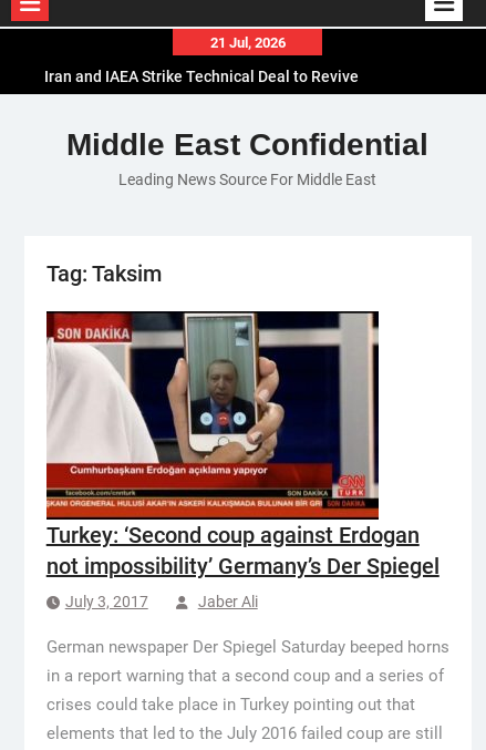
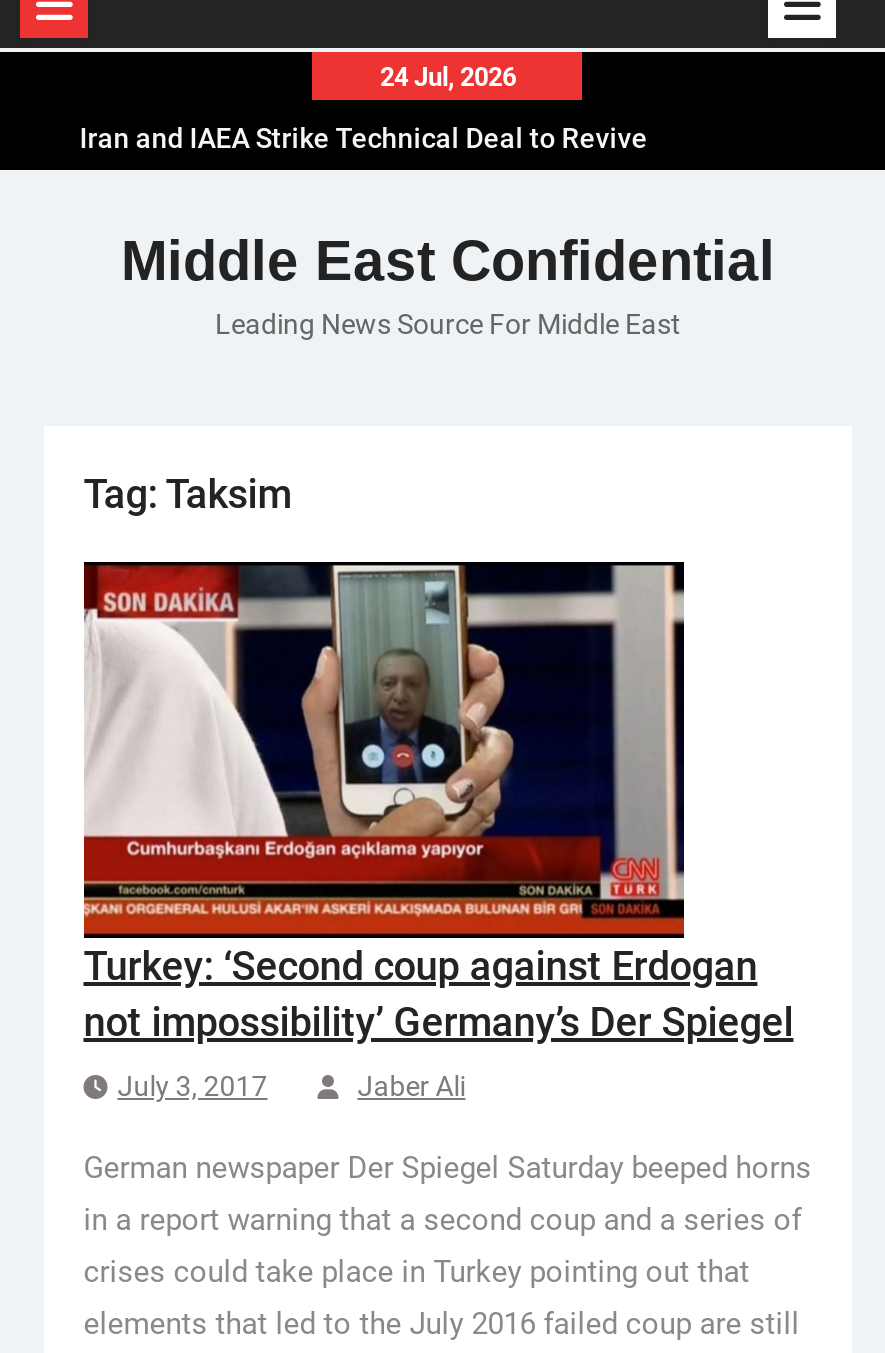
[210,34,286,51] 21 Jul, 2026 -> [380,62,516,92] 24 Jul, 2026

